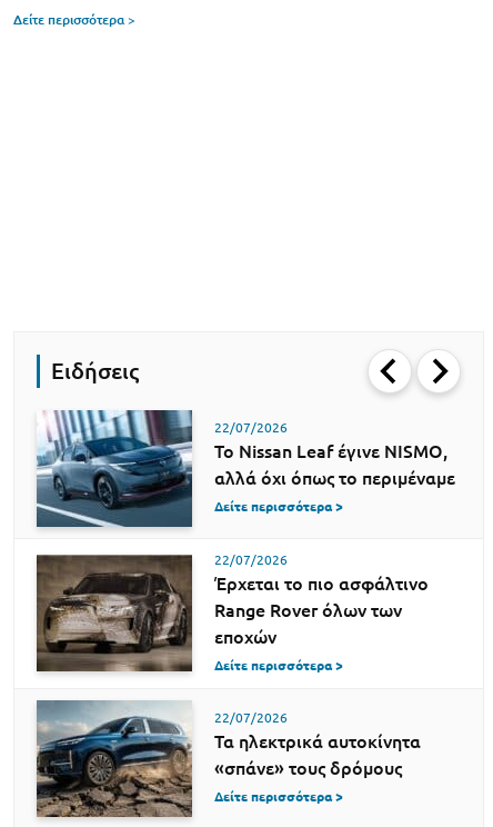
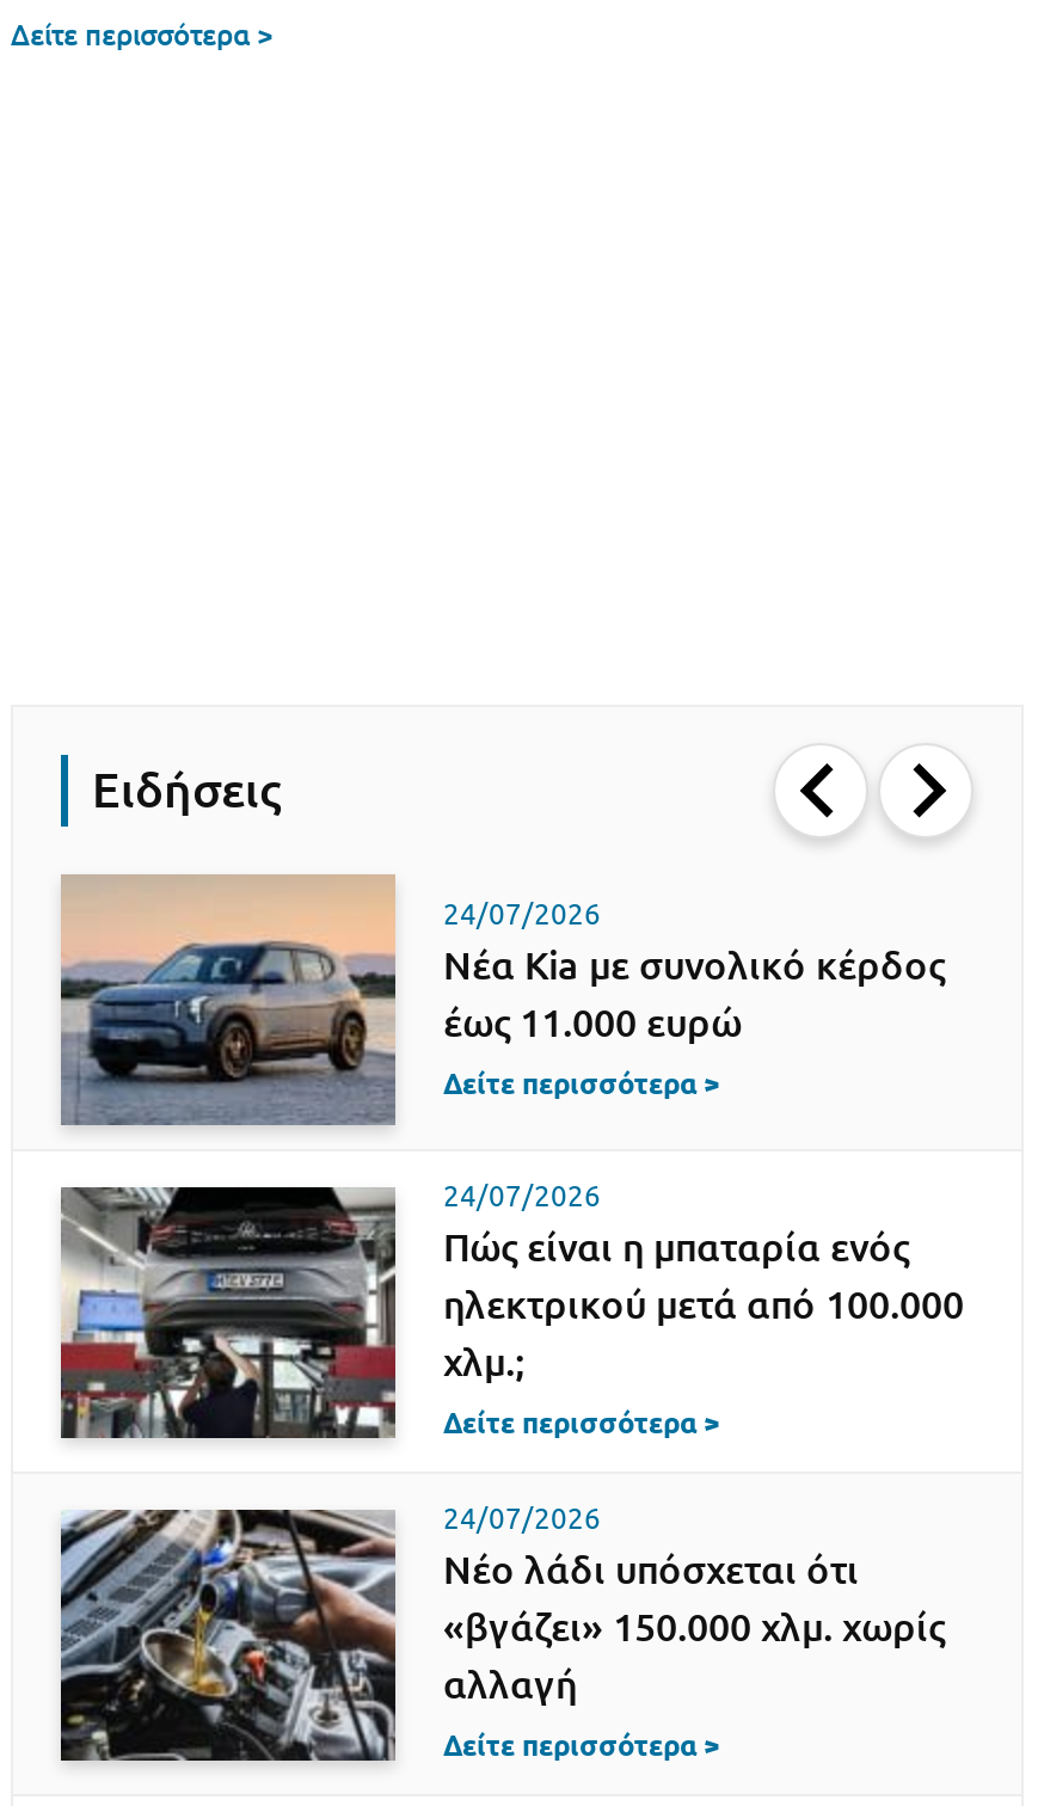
[37,409,455,527] [image] | 22/07/2026 | Το Nissan Leaf έγινε NISMO, | αλλά όχι όπως το περιμέναμε -> [59,873,945,1126] [image] | 24/07/2026 | Νέα Kia με συνολικό κέρδος | έως 11.000 ευρώ
[36,552,429,672] [image] | 22/07/2026 | Έρχεται το πιο ασφάλτινο | Range Rover όλων των | εποχών -> [61,1180,964,1439] [image] | 24/07/2026 | Πώς είναι η μπαταρία ενός | ηλεκτρικού μετά από 100.000 | χλμ.;
[36,699,421,819] [image] | 22/07/2026 | Τα ηλεκτρικά αυτοκίνητα | «σπάνε» τους δρόμους -> [61,1503,945,1790] [image] | 24/07/2026 | Νέο λάδι υπόσχεται ότι | «βγάζει» 150.000 χλμ. χωρίς | αλλαγή

